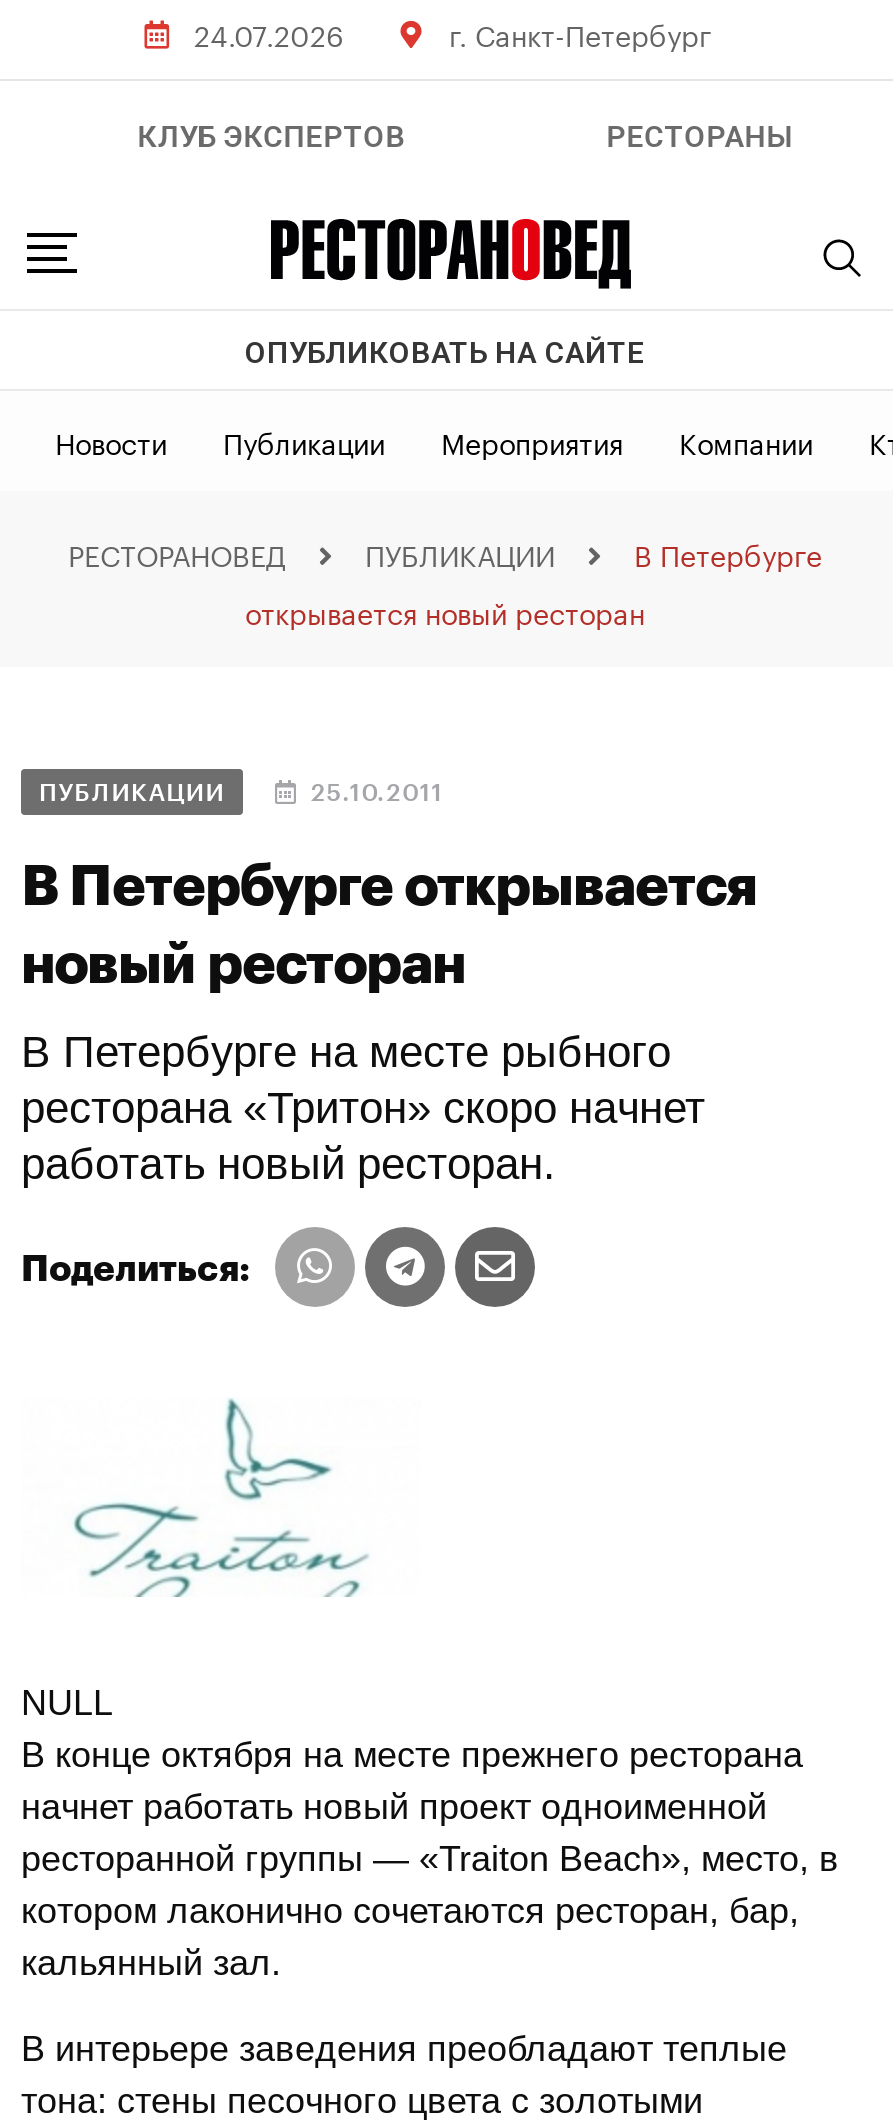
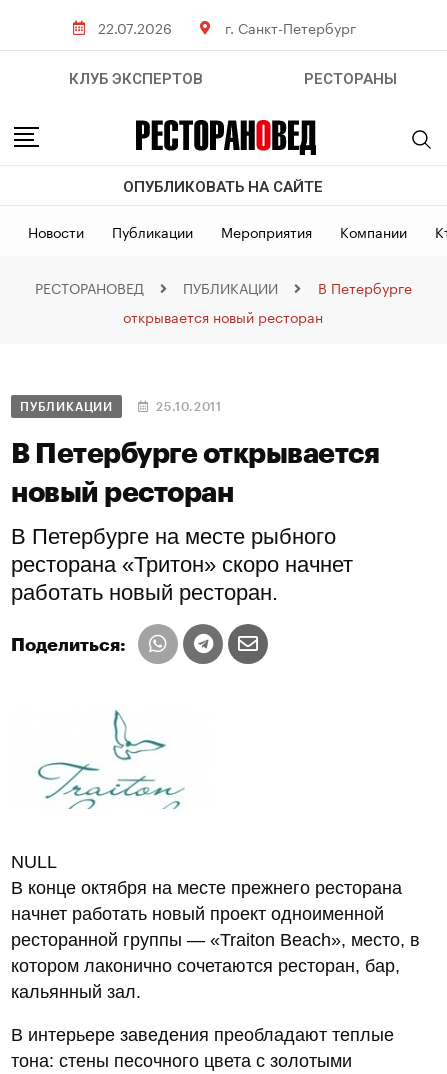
[194,10,344,54] 24.07.2026 -> [98,15,172,37] 22.07.2026

